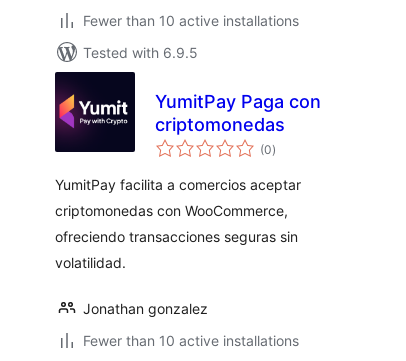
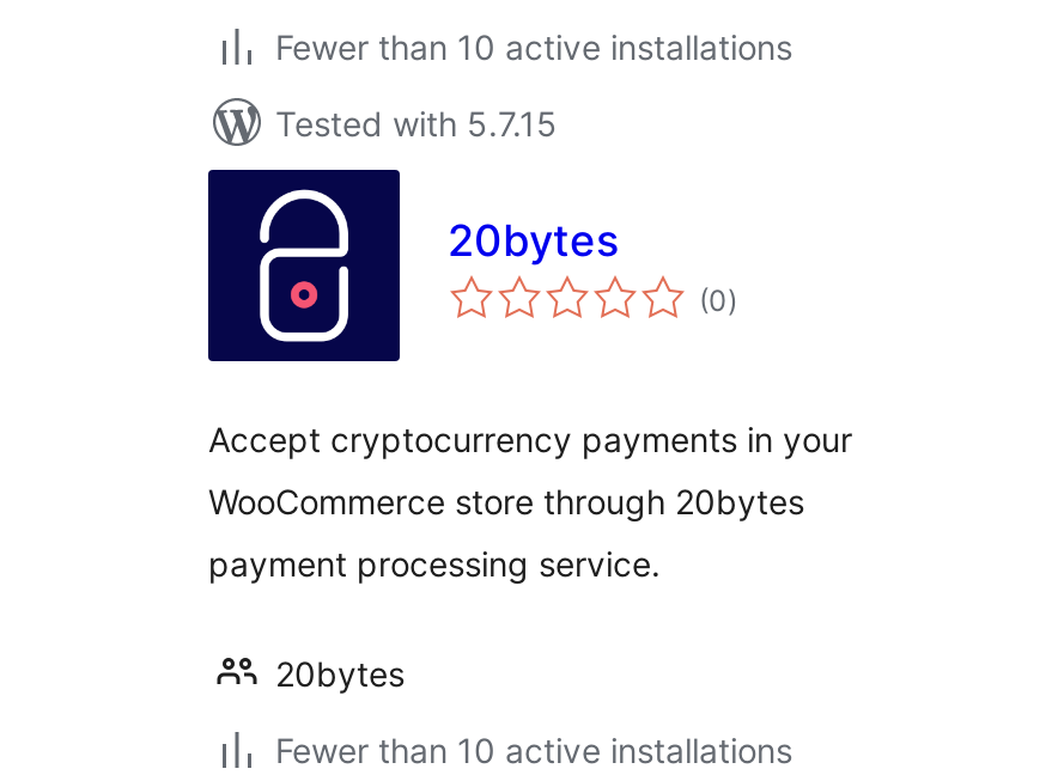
[83,44,198,61] Tested with 6.9.5 -> [275,103,558,144] Tested with 5.7.15
[55,73,321,169] [image] | YumitPay Paga con | criptomonedas -> [206,170,620,340] [image] | 20bytes
[55,176,301,317] YumitPay facilita a comercios aceptar | criptomonedas con WooCommerce, | ofreciendo transacciones seguras sin | volatilidad. | Jonathan gonzalez -> [208,419,852,694] Accept cryptocurrency payments in your | WooCommerce store through 20bytes | payment processing service. | 20bytes

